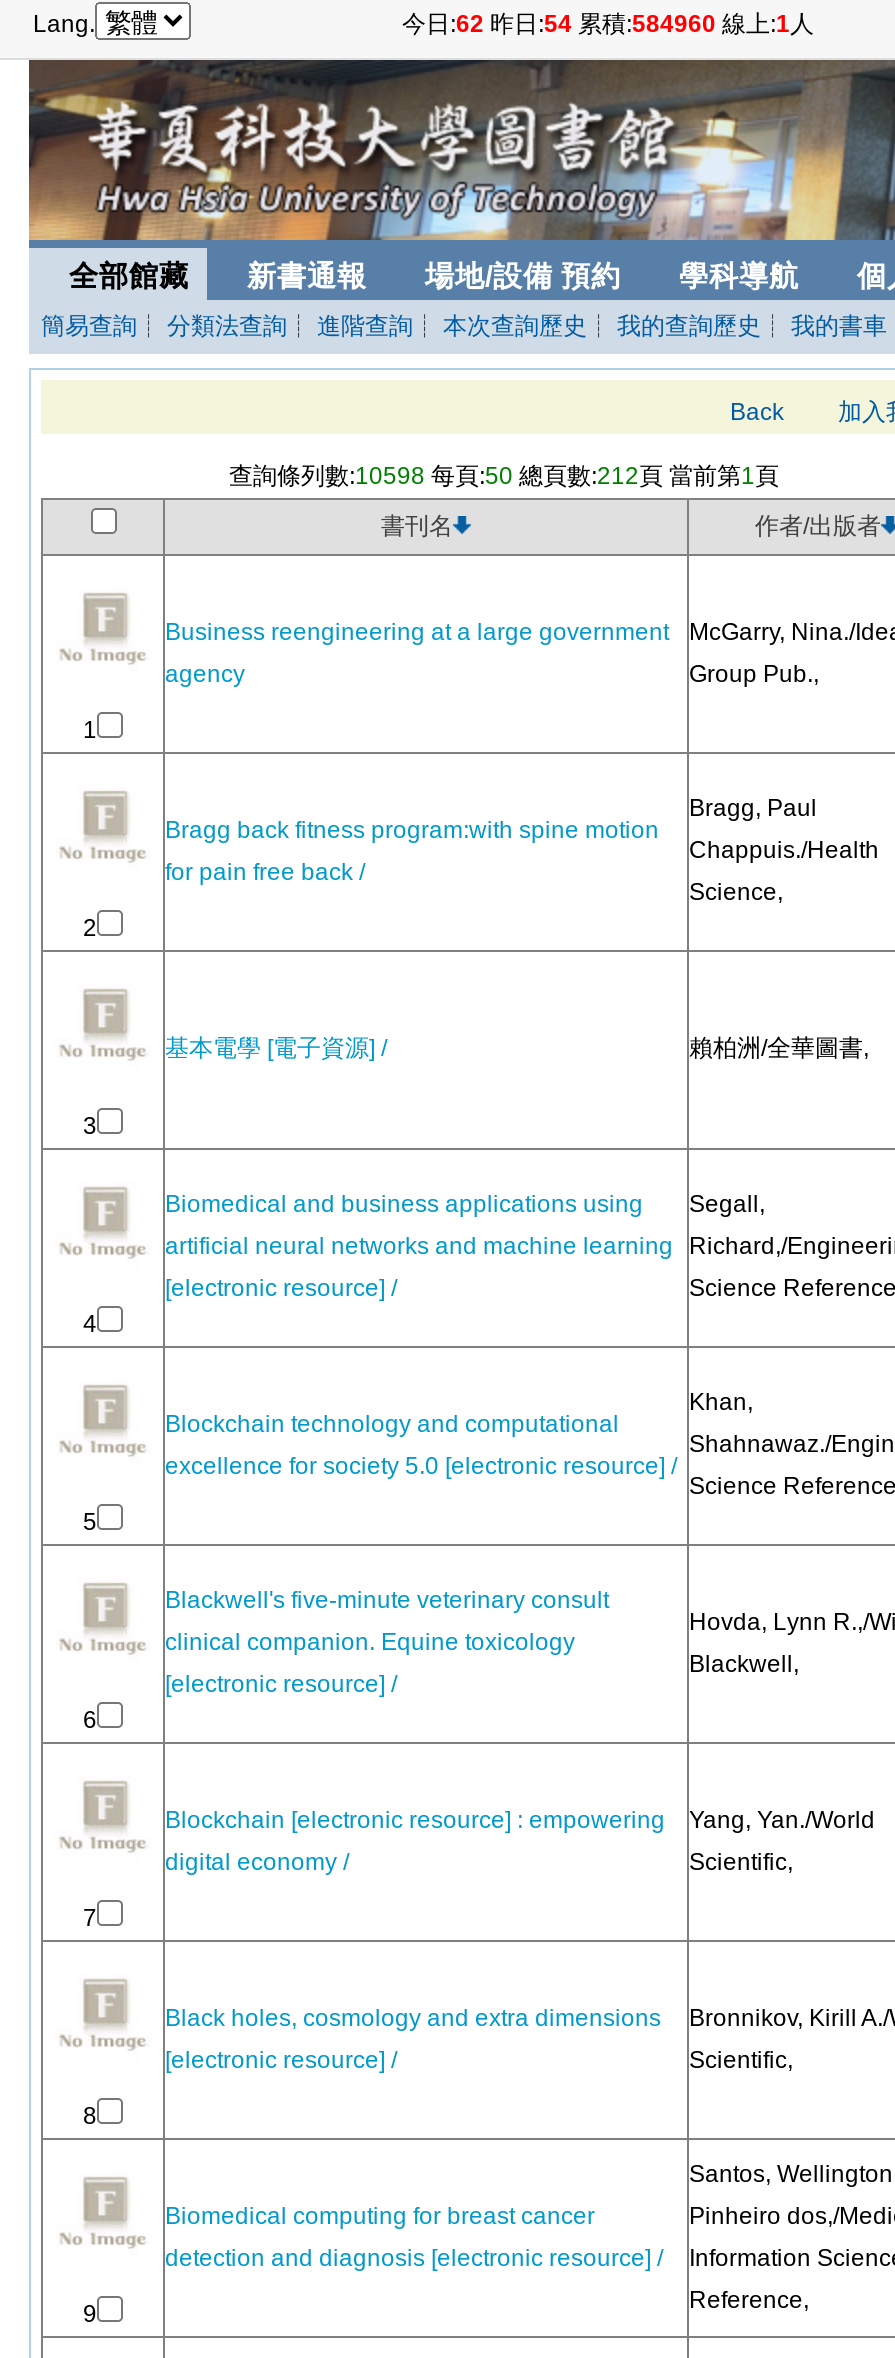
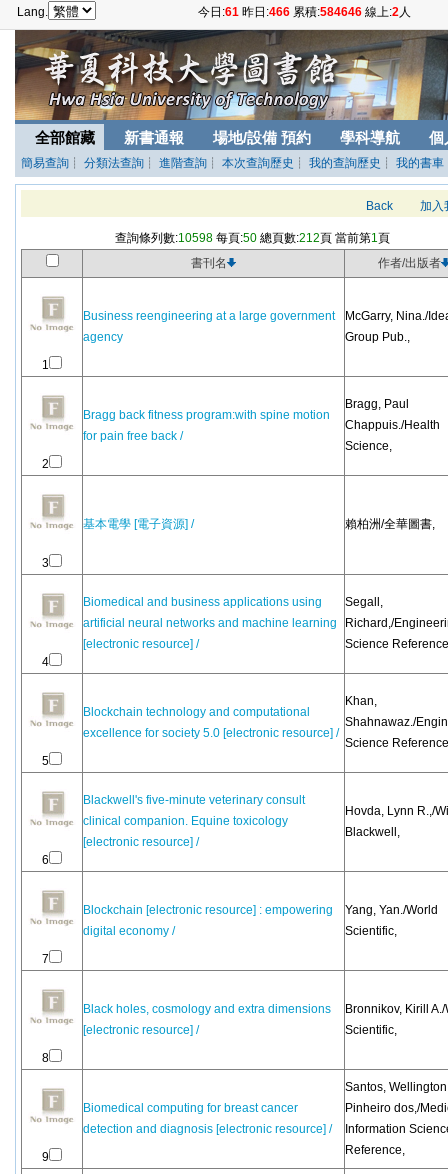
[402,10,814,38] 今日: 62昨日: 54累積:584960線上:1人 -> [198,5,411,19] 今日: 61昨日: 466累積:584646線上:2人

